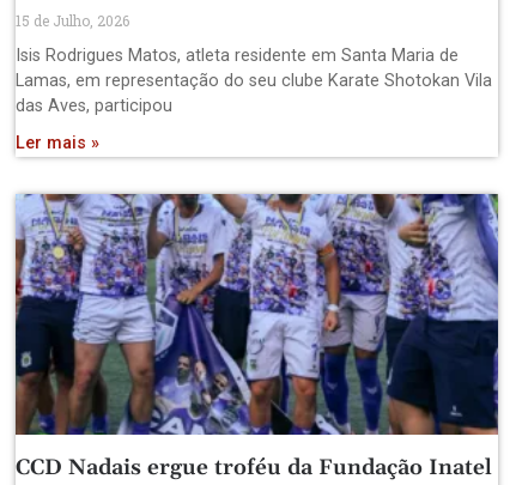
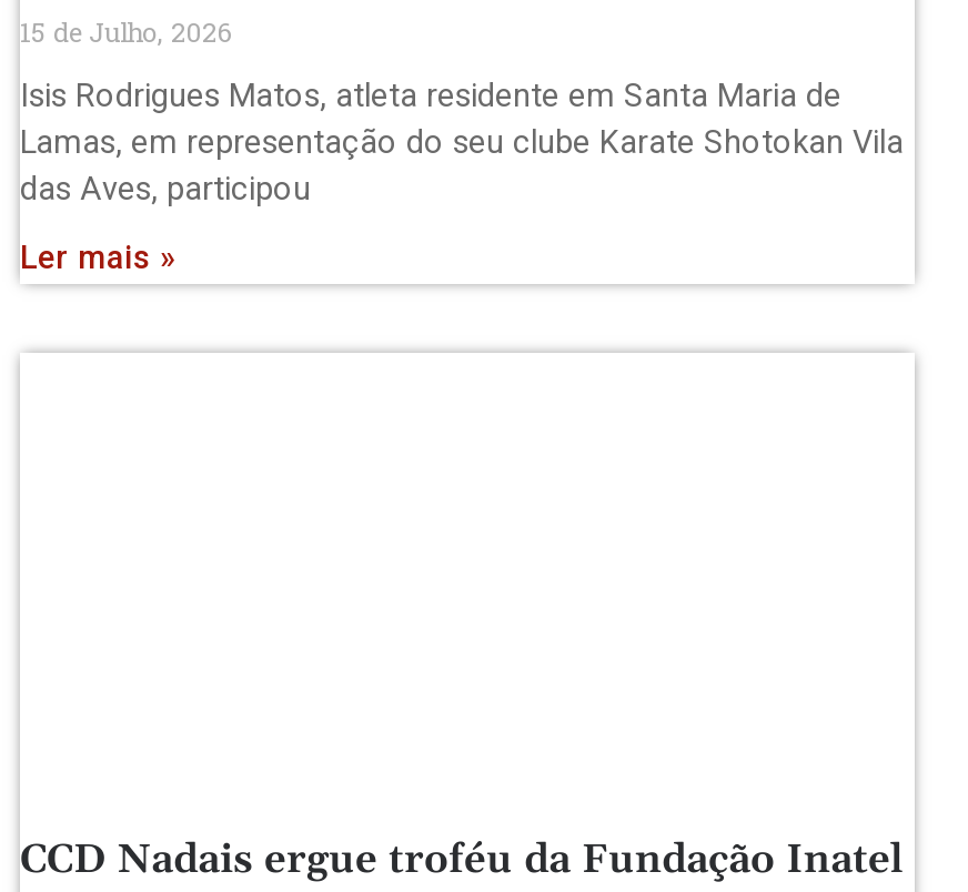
[14,193,499,436] [image] -> none

